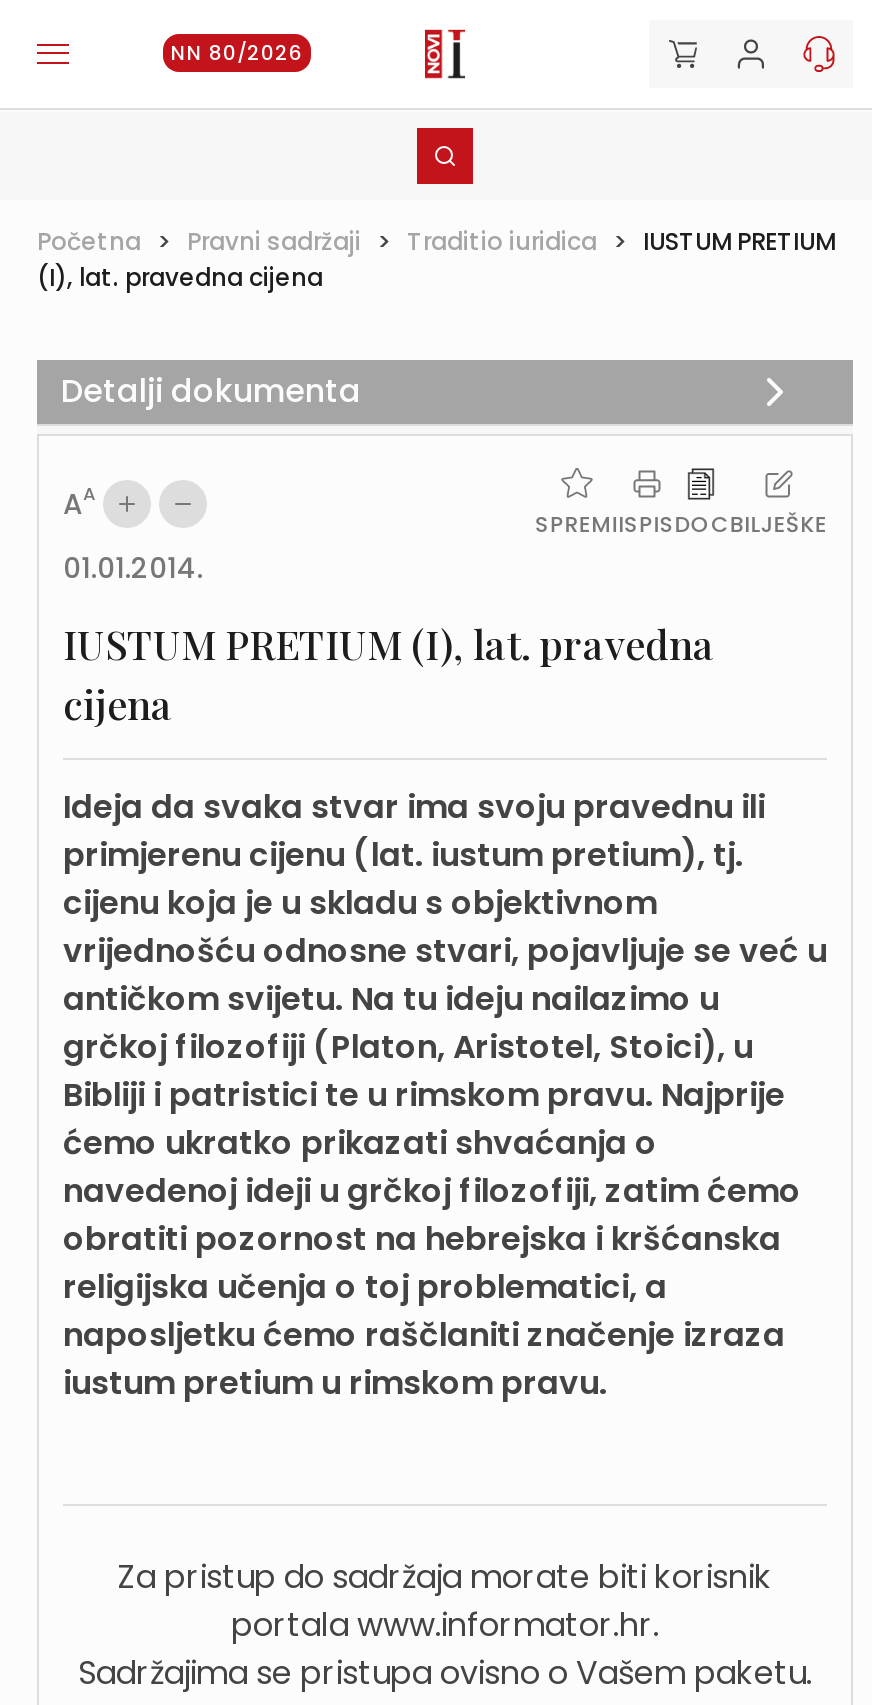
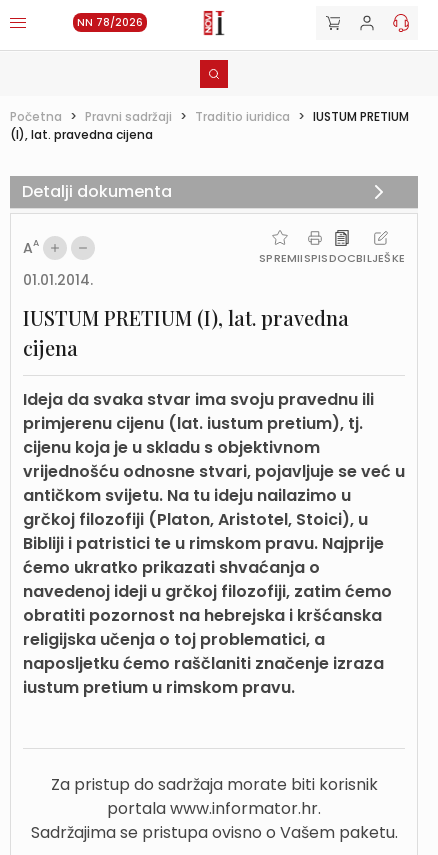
[171,38,303,68] NN 80/2026 -> [77,15,143,30] NN 78/2026

